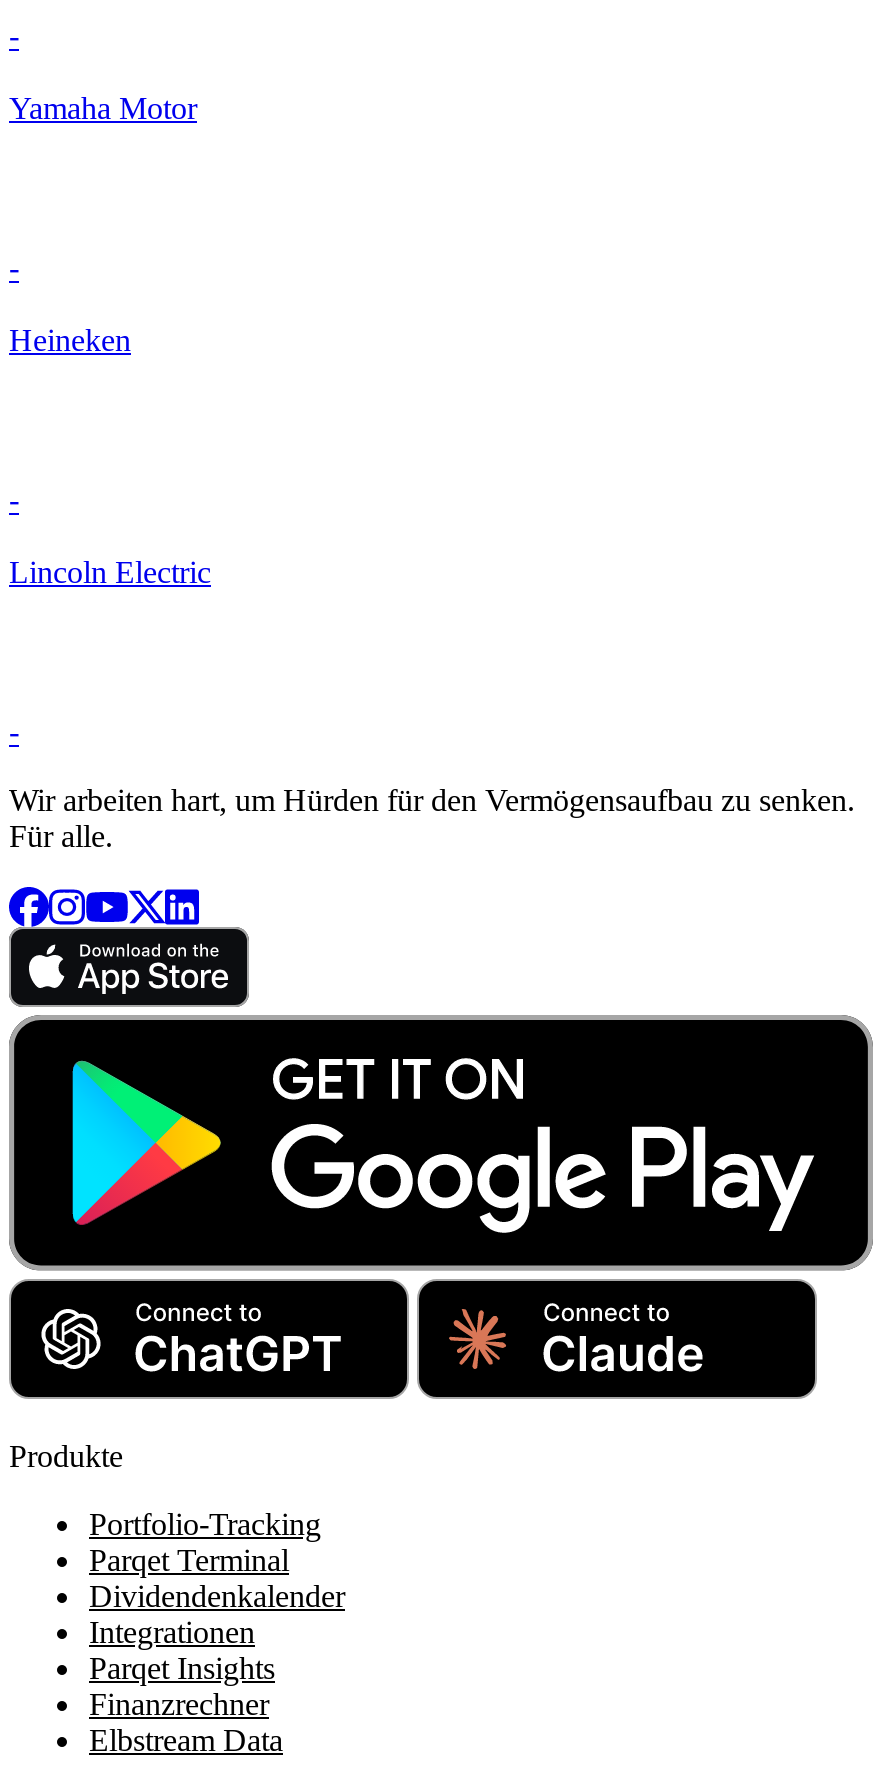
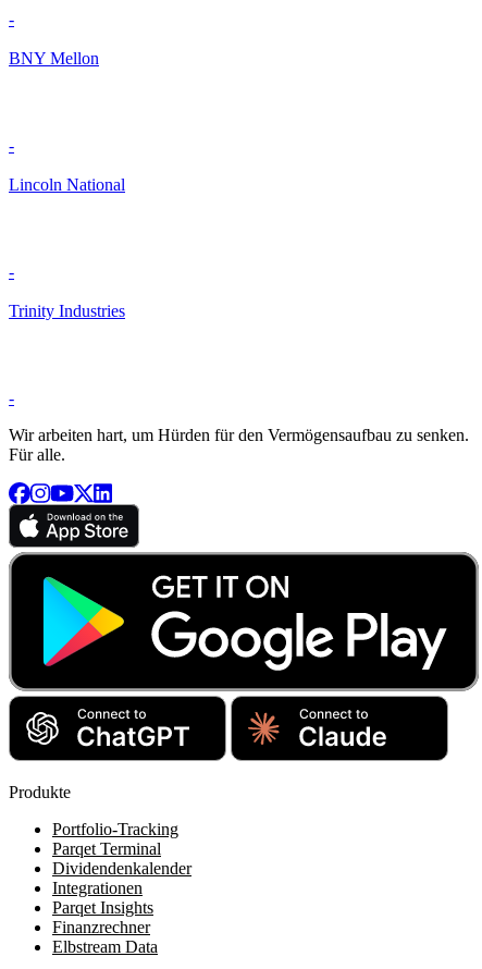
[9,91,197,125] Yamaha Motor -> [9,49,99,68] BNY Mellon
[9,323,131,357] Heineken -> [9,175,125,194] Lincoln National
[9,555,211,589] Lincoln Electric -> [9,302,125,320] Trinity Industries

